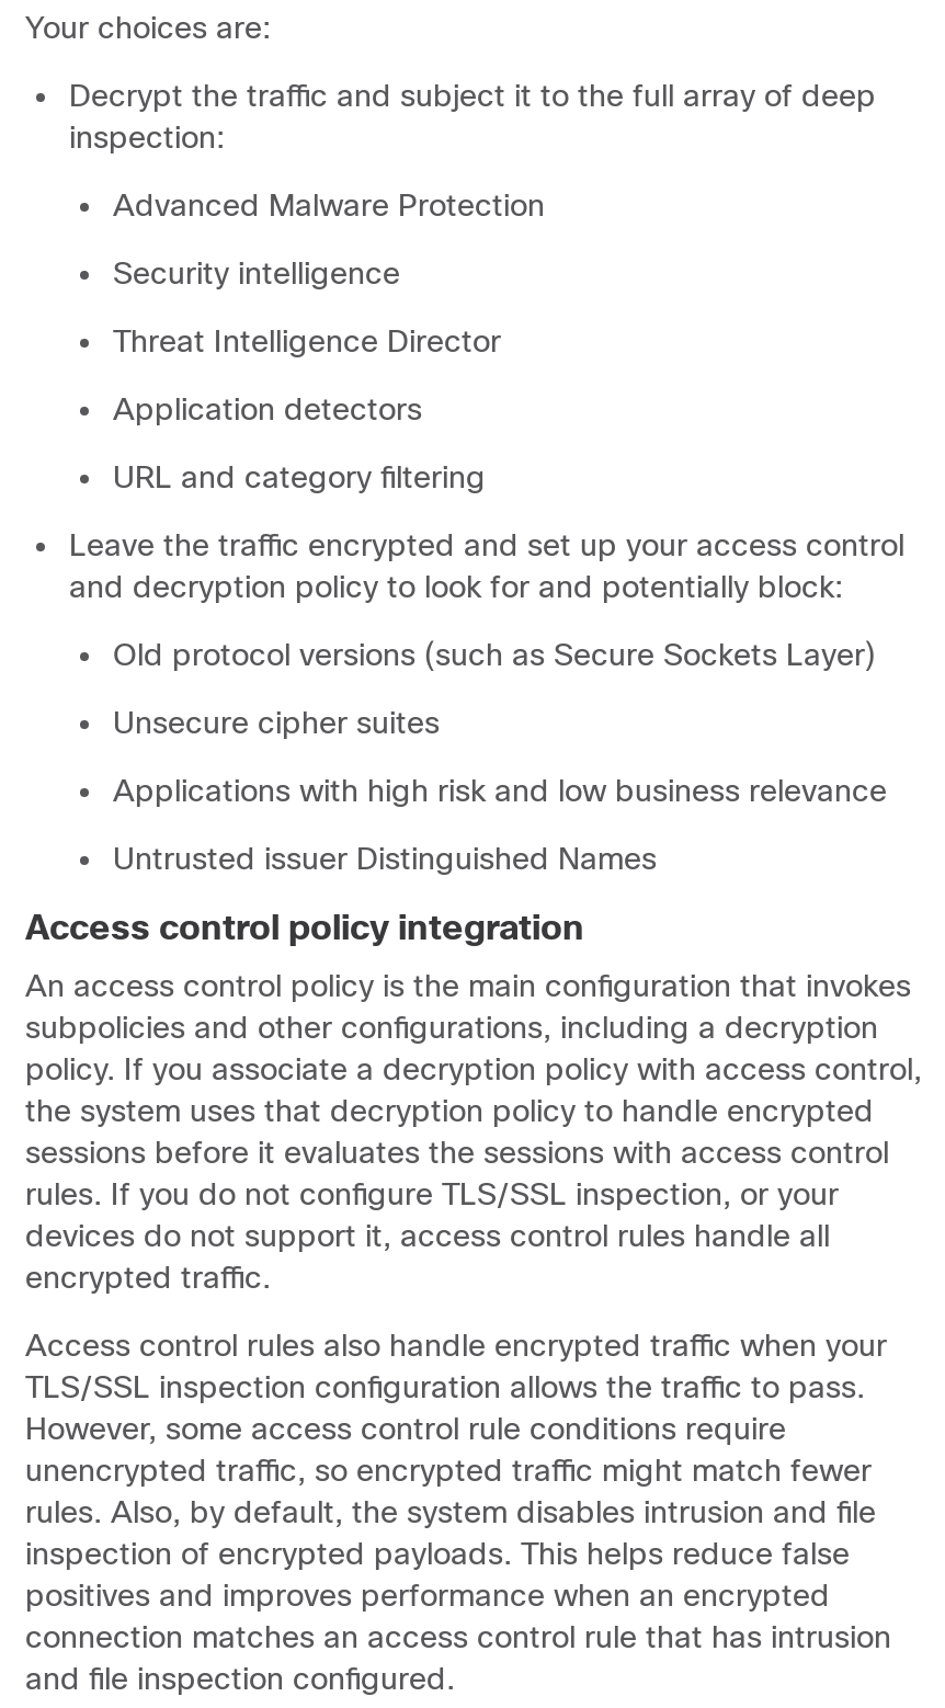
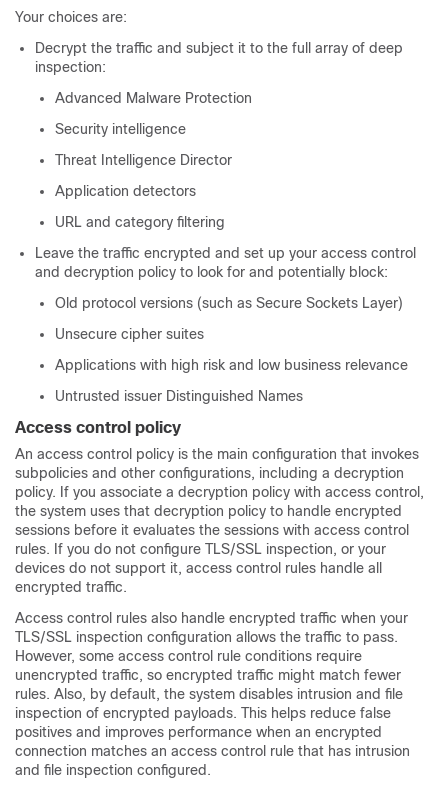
[25,909,584,946] Access control policy integration -> [15,419,181,436] Access control policy

